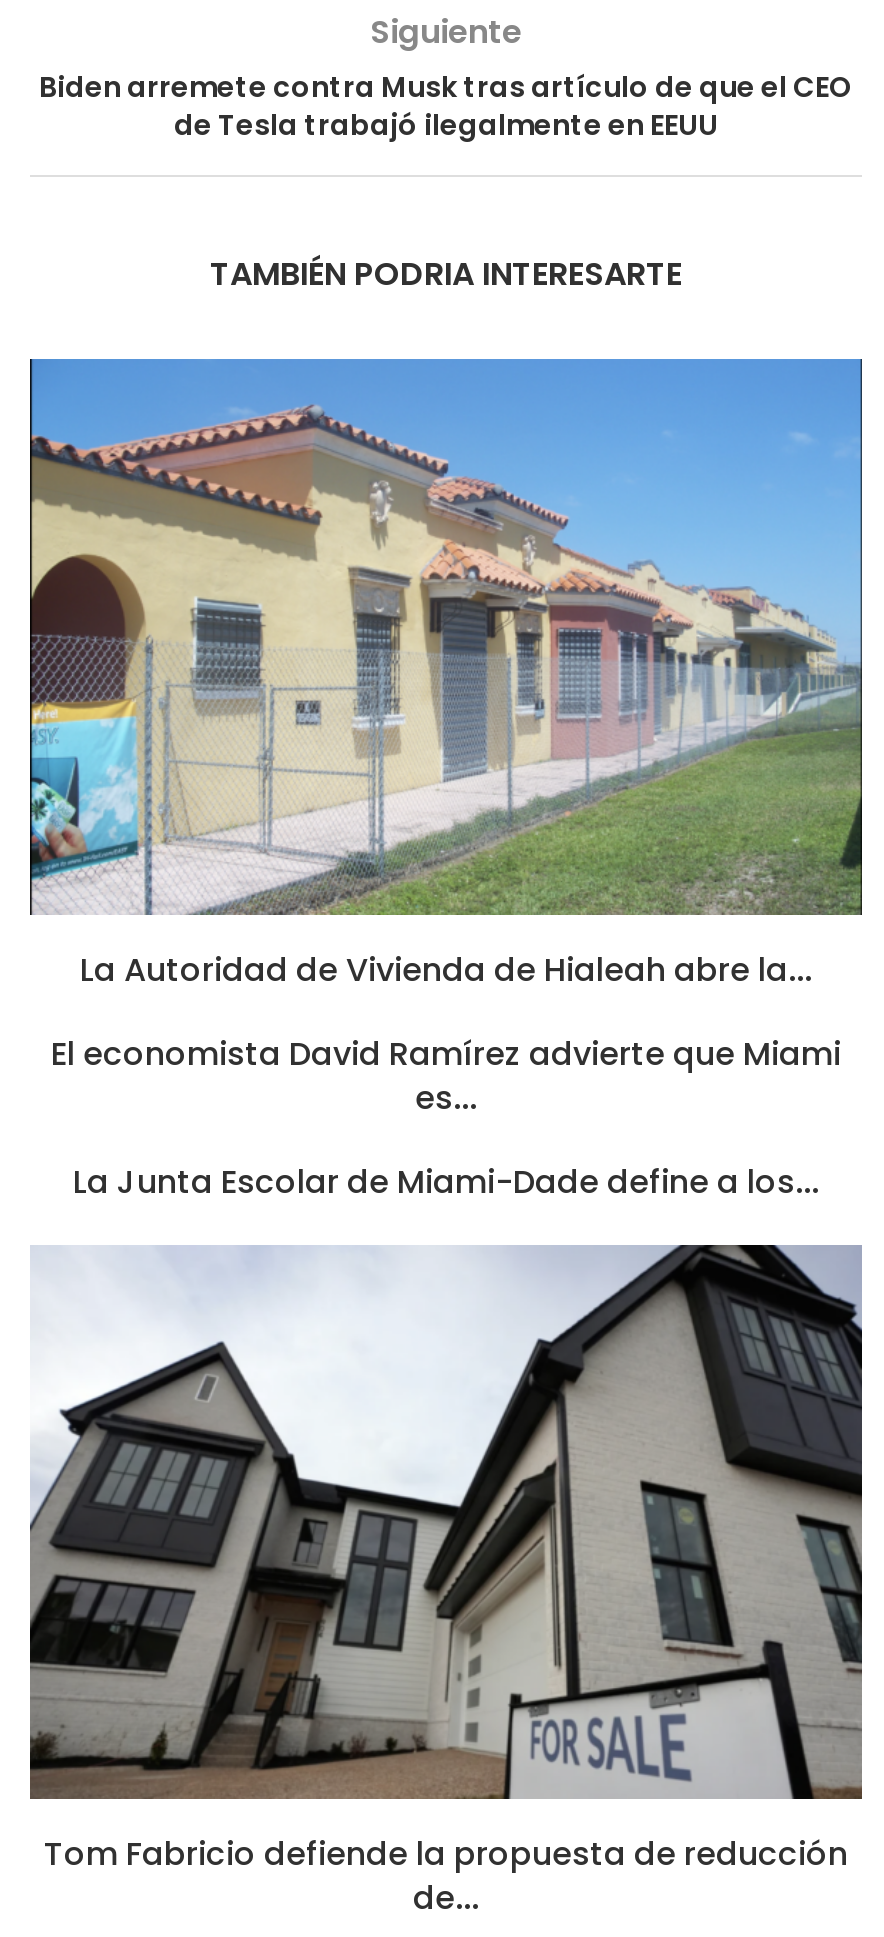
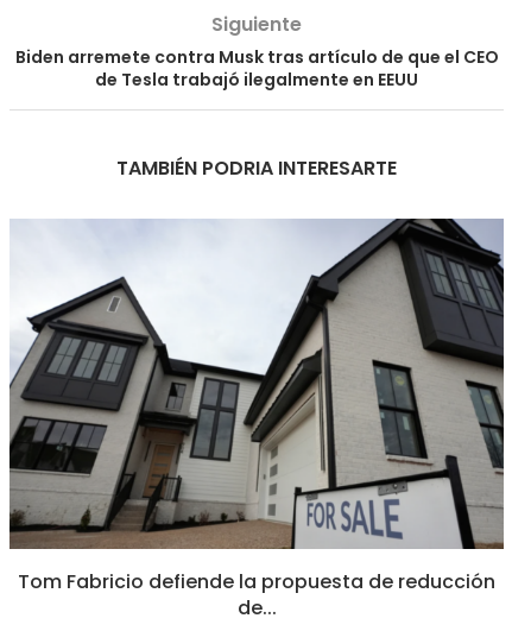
[28,357,864,1204] [image] | La Autoridad de Vivienda de Hialeah abre la... | El economista David Ramírez advierte que Miami | es... | La Junta Escolar de Miami-Dade define a los... -> none

